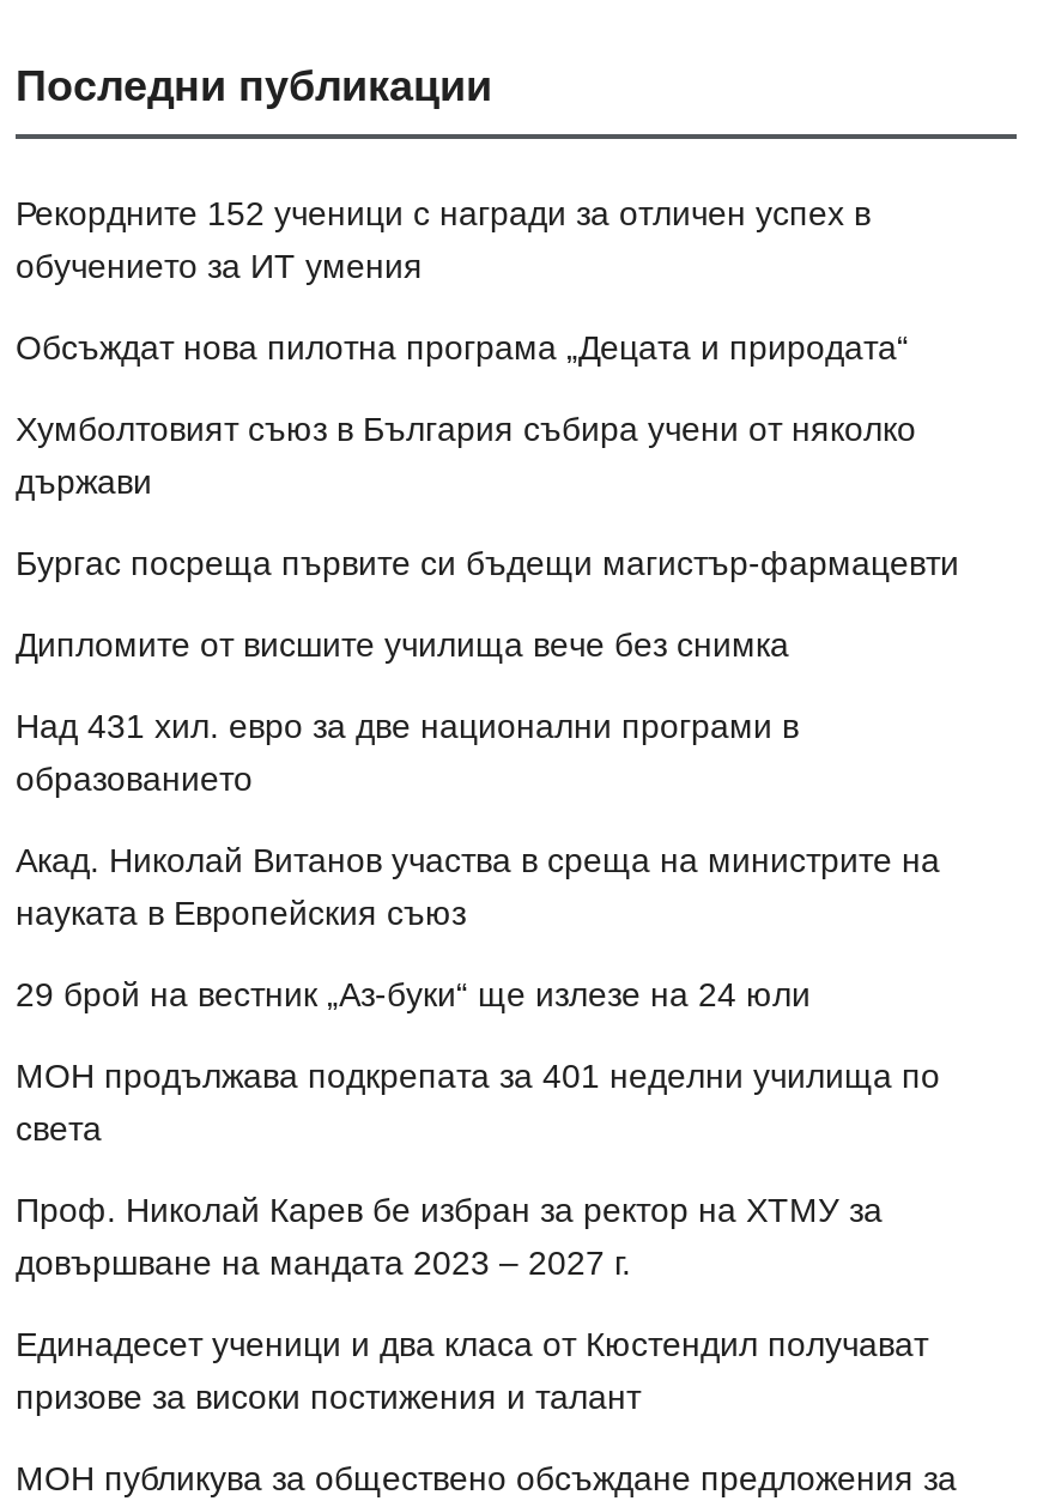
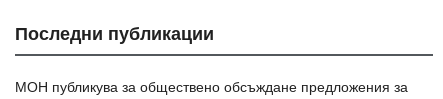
[16,194,959,1416] Рекордните 152 ученици с награди за отличен успех в | обучението за ИТ умения | Обсъждат нова пилотна програма „Децата и природата“ | Хумболтовият съюз в България събира учени от няколко | държави | Бургас посреща първите си бъдещи магистър-фармацевти | Дипломите от висшите училища вече без снимка | Над 431 хил. евро за две национални програми в | образованието | Акад. Николай Витанов участва в среща на министрите на | науката в Европейския съюз | 29 брой на вестник „Аз-буки“ ще излезе на 24 юли | МОН продължава подкрепата за 401 неделни училища по | света | Проф. Николай Карев бе избран за ректор на ХТМУ за | довършване на мандата 2023 – 2027 г. | Единадесет ученици и два класа от Кюстендил получават | призове за високи постижения и талант -> none

